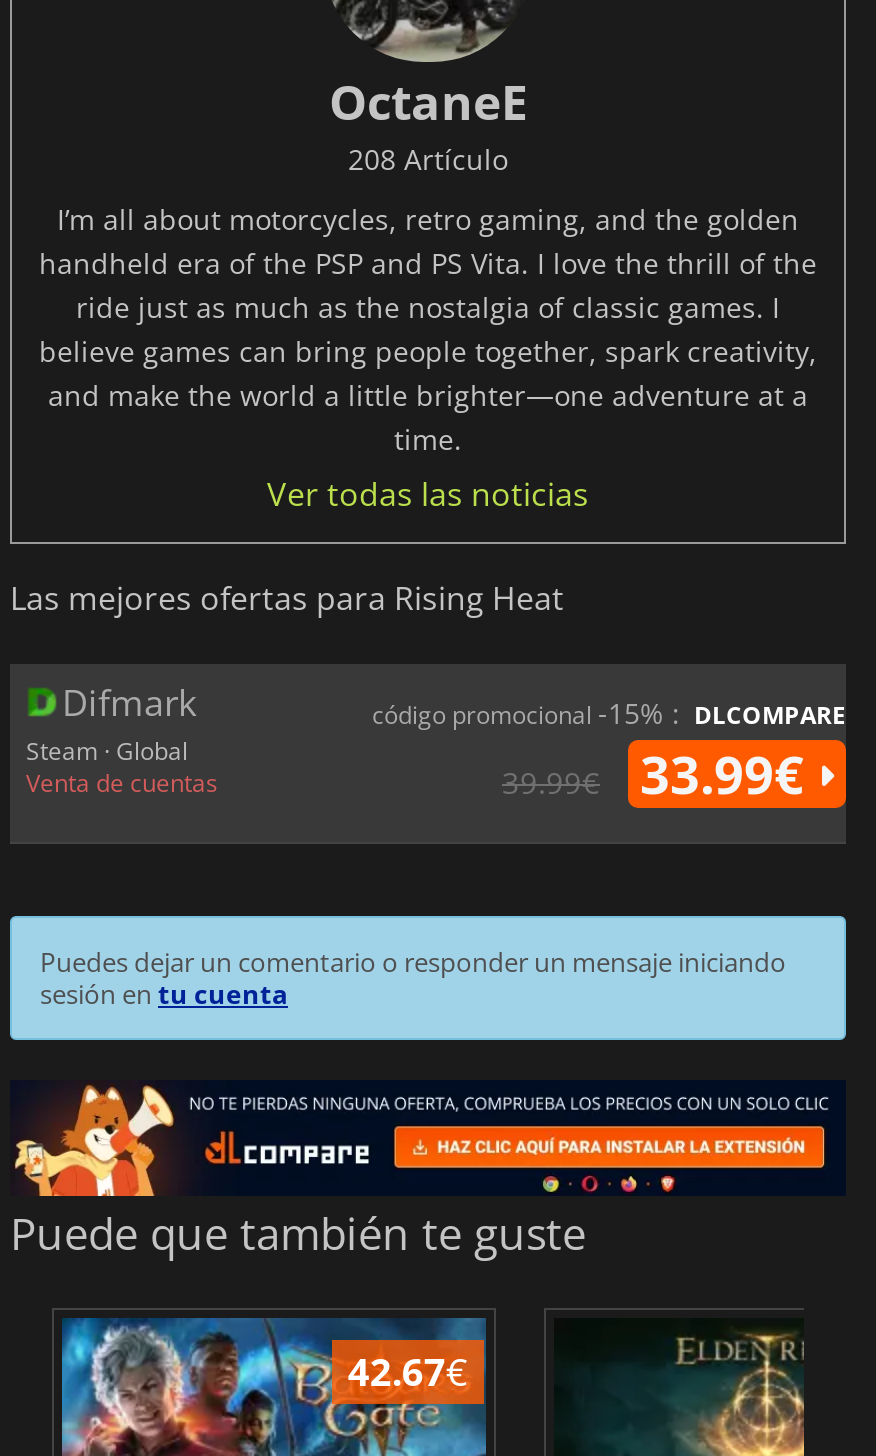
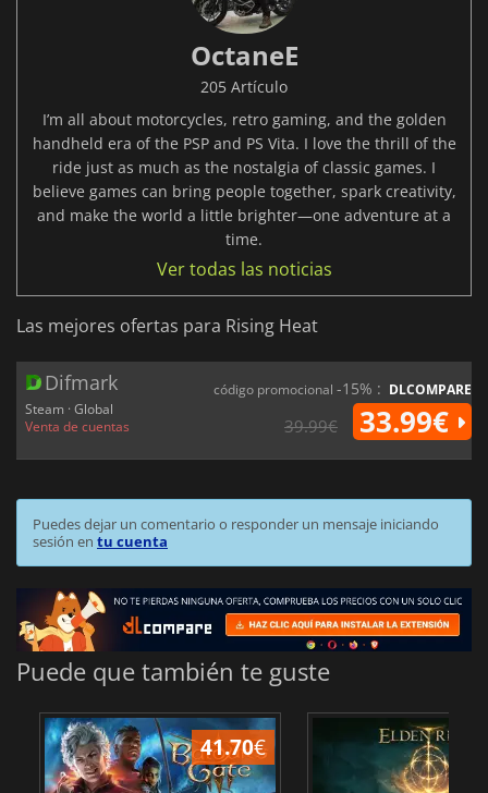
[348,141,508,179] 208 Artículo -> [200,77,288,97] 205 Artículo
[348,1344,468,1398] 42.67€ -> [200,732,266,762] 41.70€

